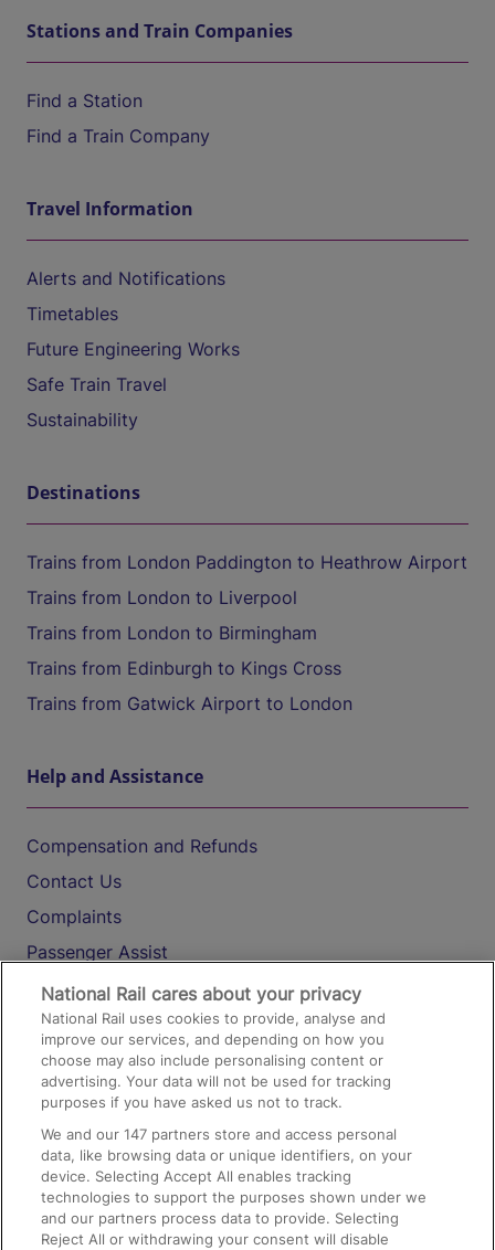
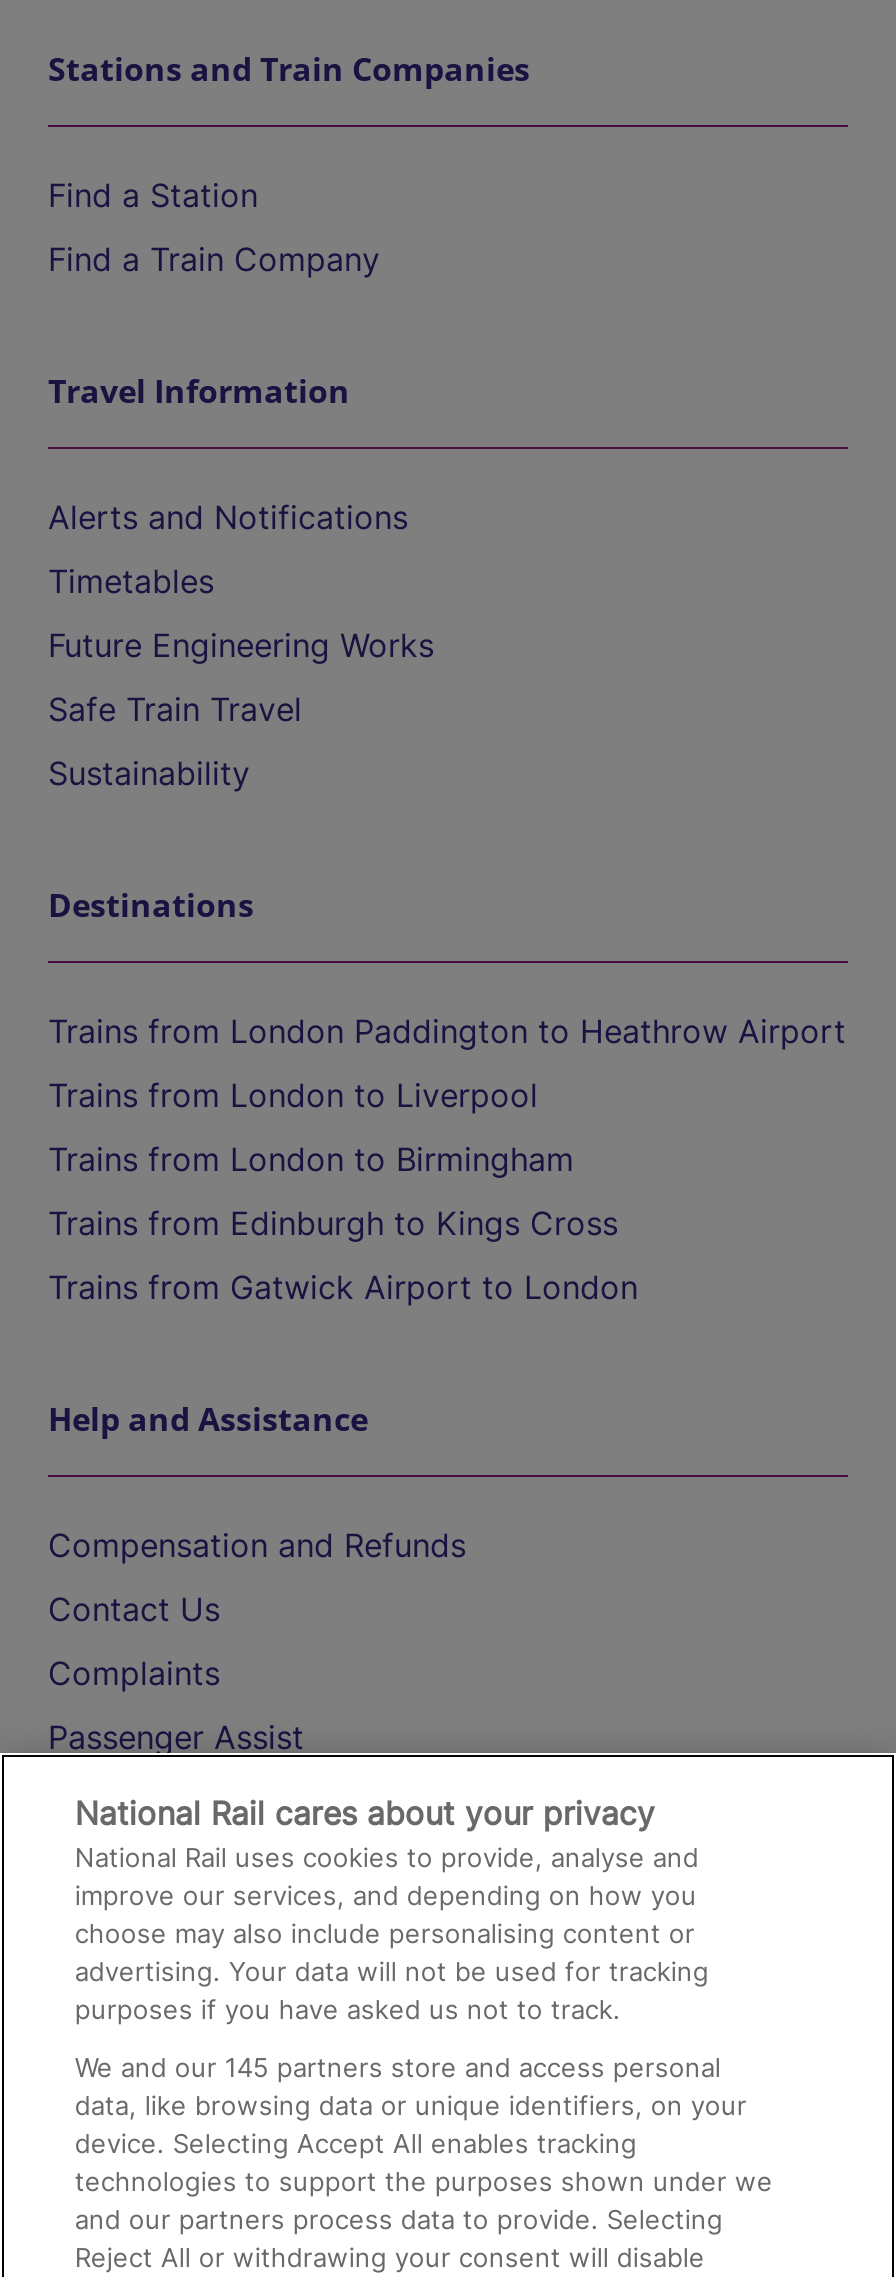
[41,1125,397,1143] We and our 147 partners store and access personal -> [75,2051,721,2083] We and our 145 partners store and access personal

